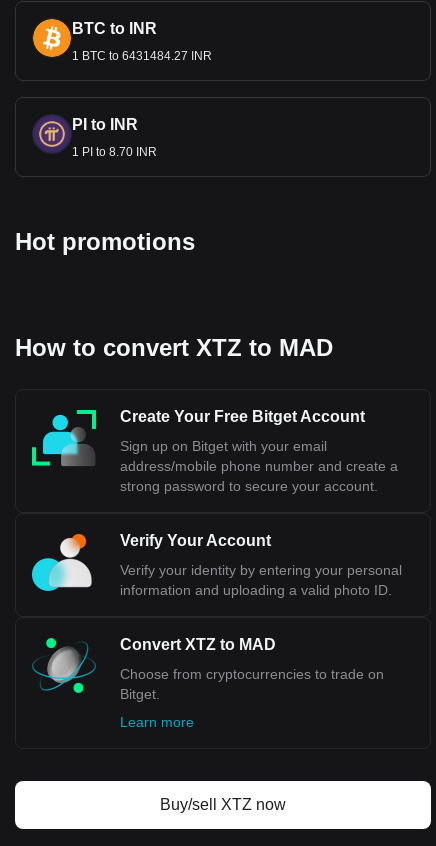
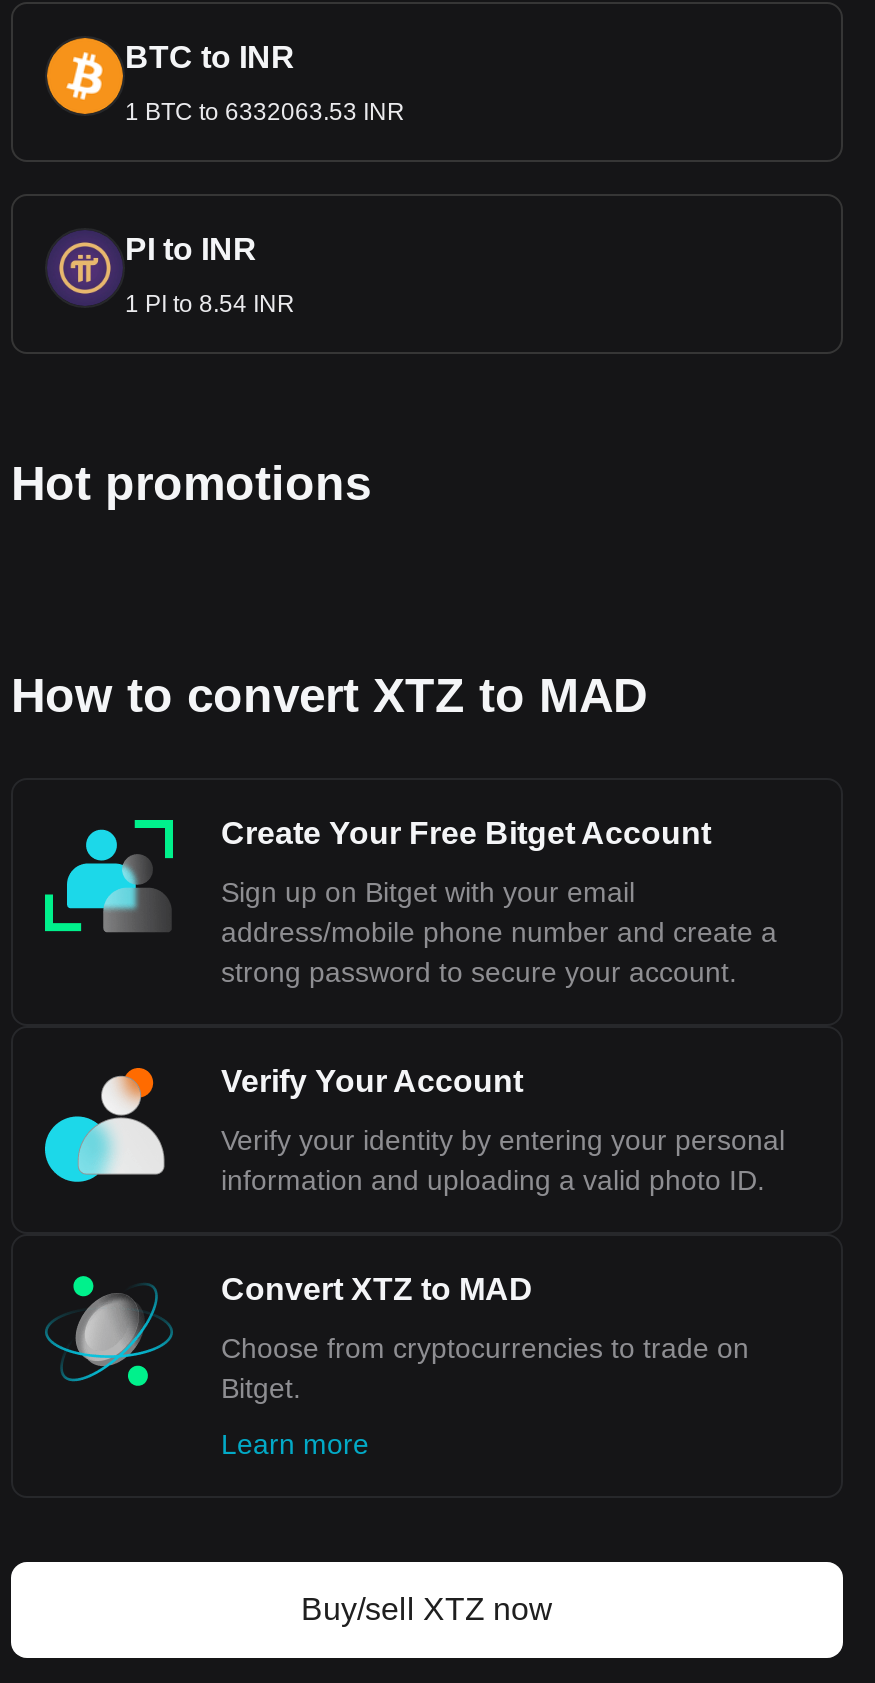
[72,49,212,63] 1 BTC to 6431484.27 INR -> [125,98,405,126] 1 BTC to 6332063.53 INR
[72,145,157,159] 1 PI to 8.70 INR -> [125,290,295,318] 1 PI to 8.54 INR

